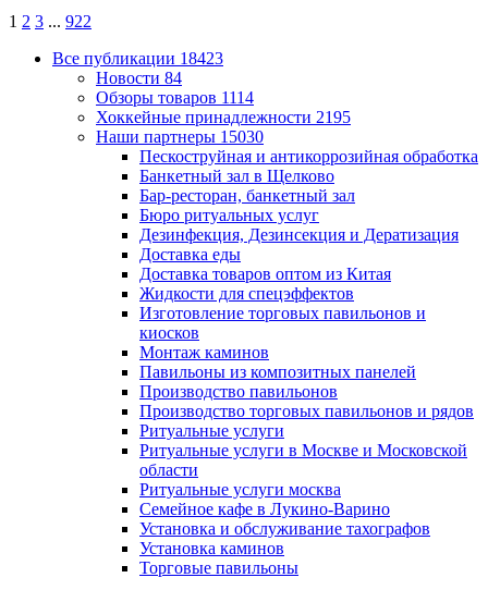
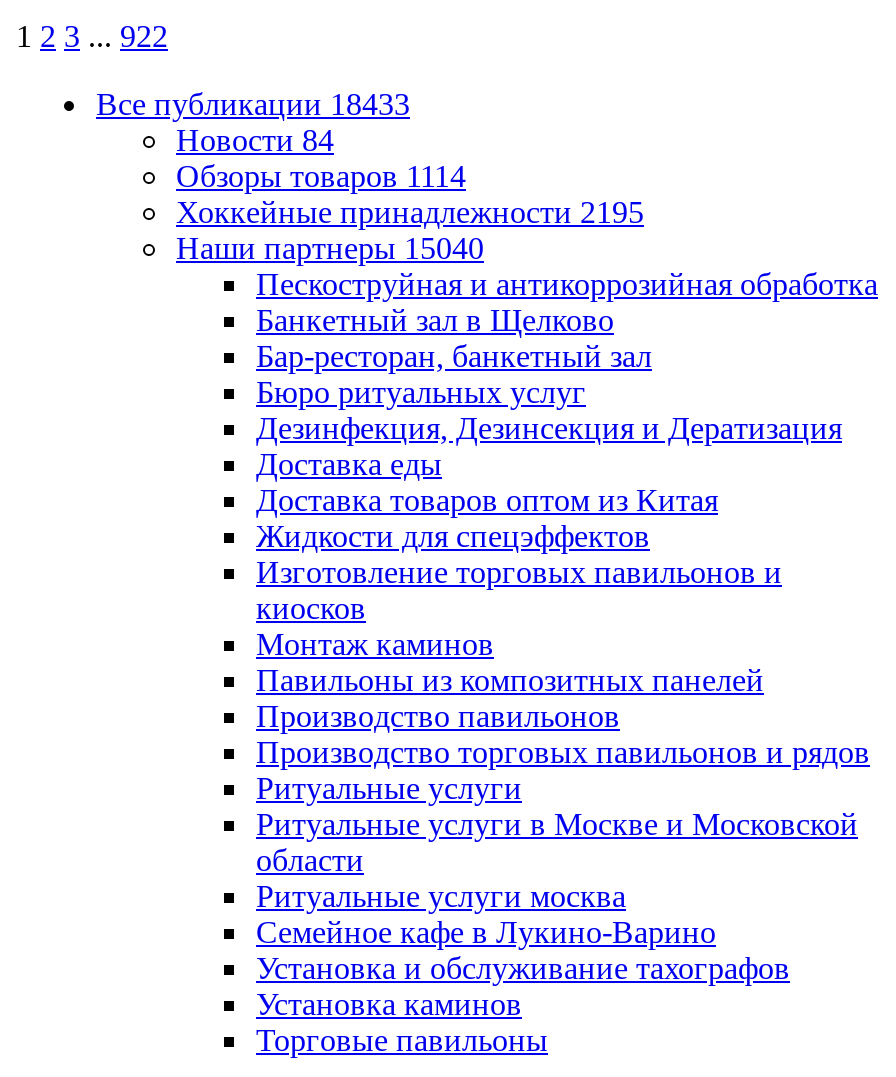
[52,49,223,67] Все публикации 18423 -> [96,87,410,121] Все публикации 18433
[96,127,264,146] Наши партнеры 15030 -> [176,231,484,265] Наши партнеры 15040

